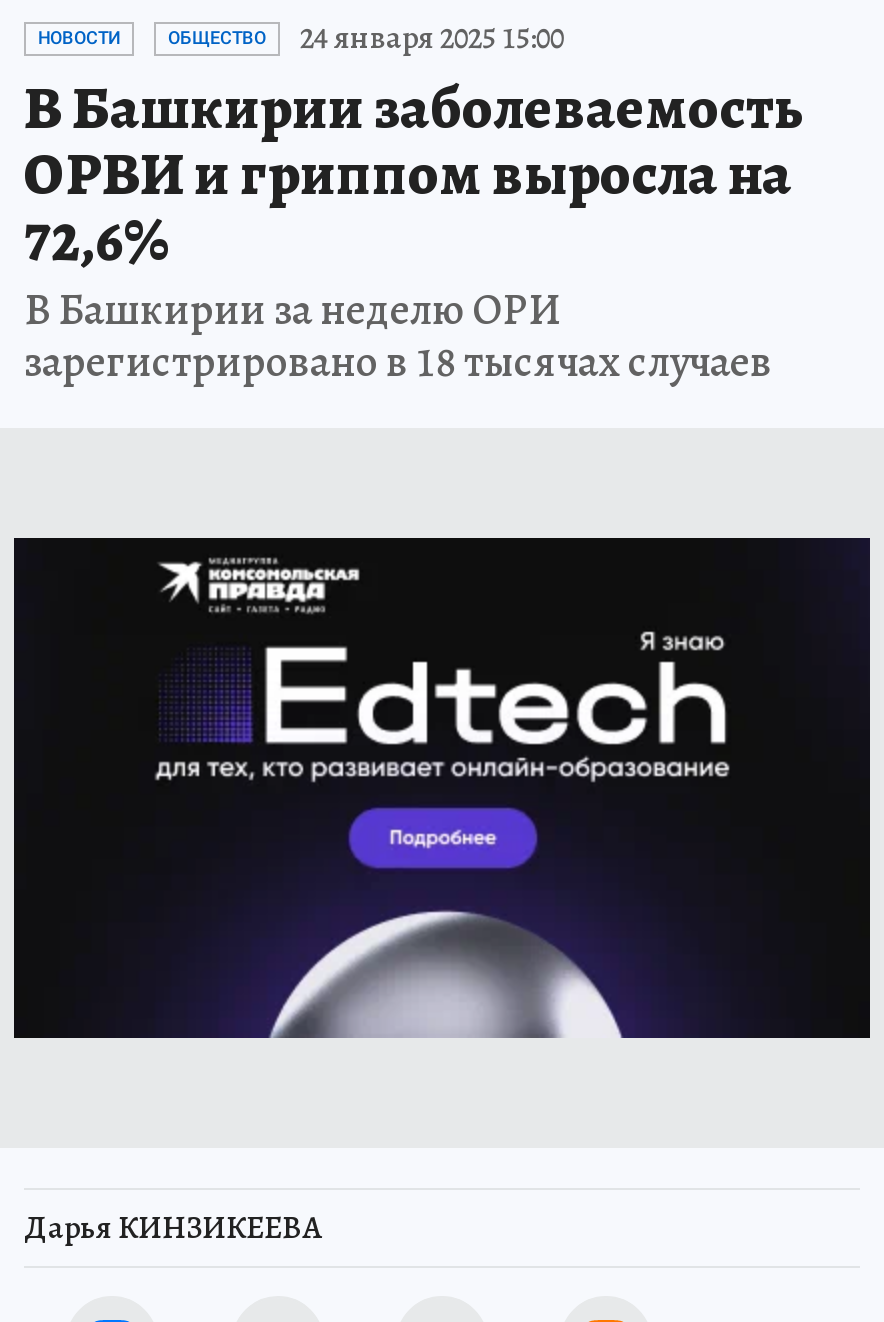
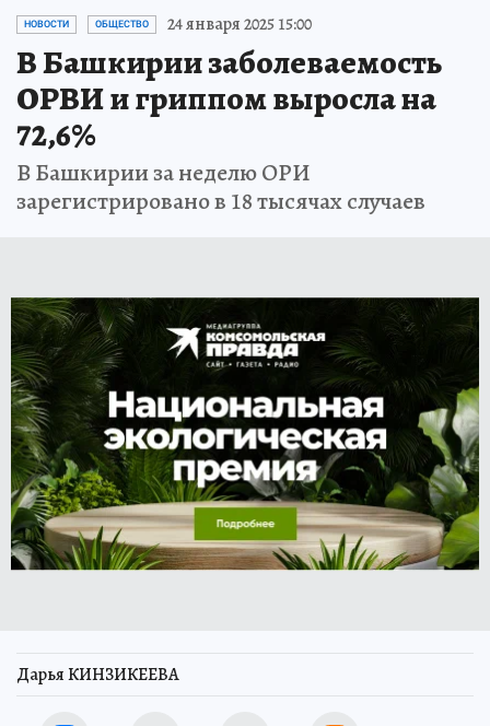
[12,536,872,1040] [image] -> [10,297,480,571] [image]

